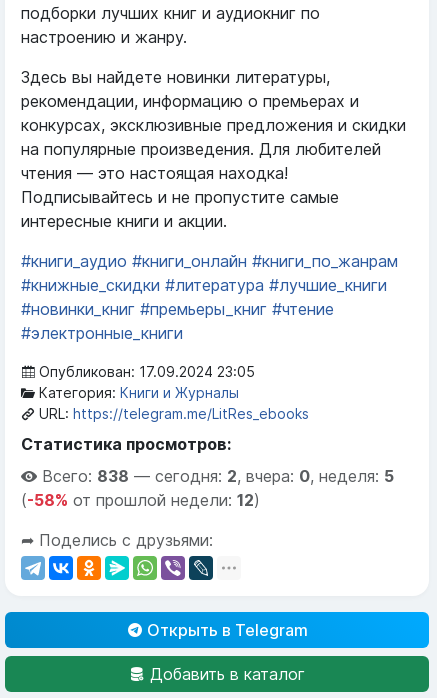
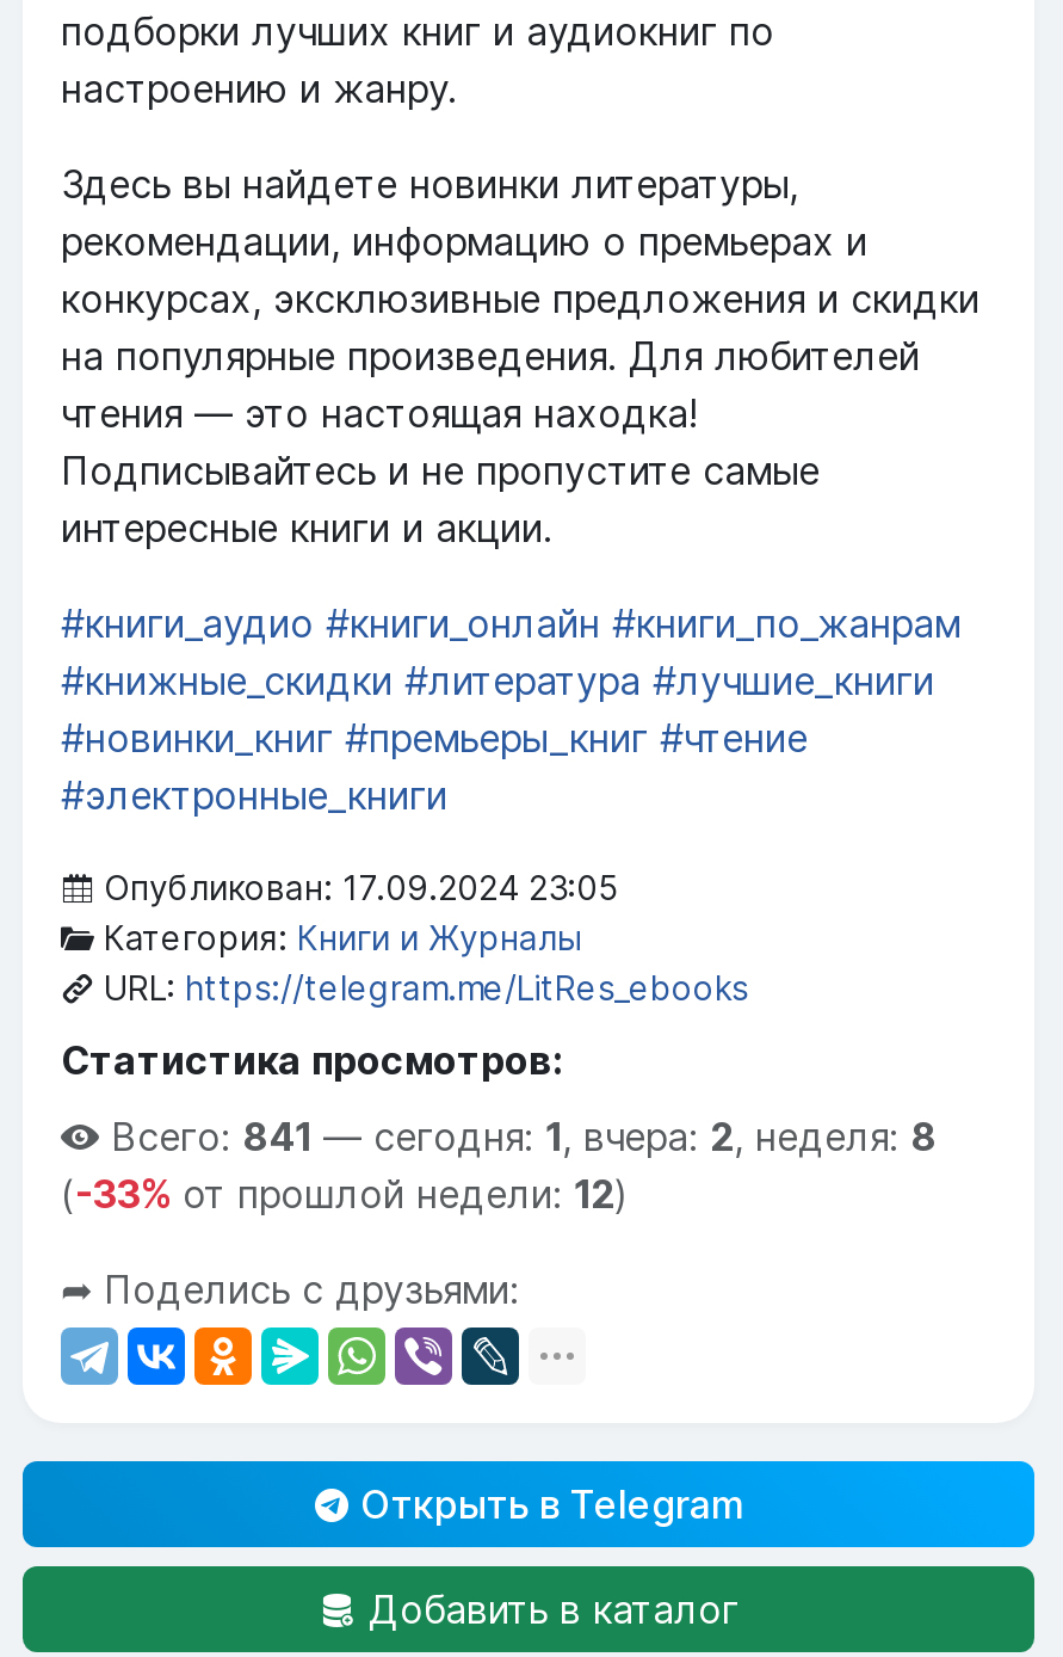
[42,466,394,486] Всего: 838 — сегодня: 2, вчера: 0, неделя: 5 -> [111,1113,937,1161] Всего: 841 — сегодня: 1, вчера: 2, неделя: 8
[21,490,260,510] (-58% от прошлой недели: 12) -> [61,1170,629,1218] (-33% от прошлой недели: 12)

